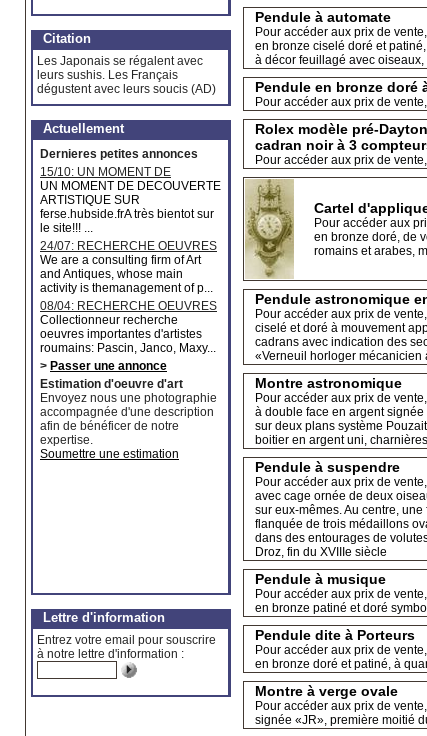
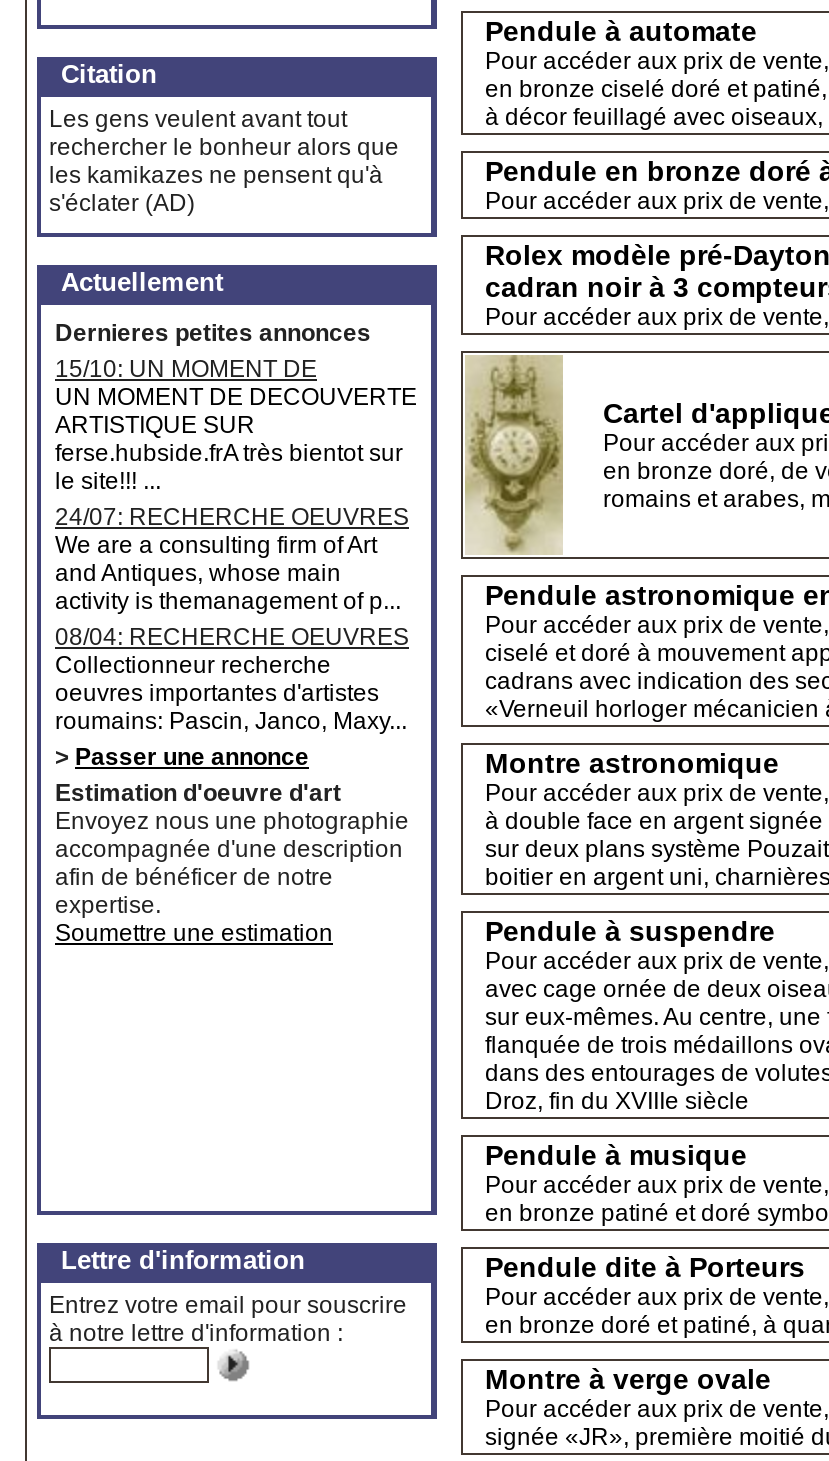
[37,54,216,96] Les Japonais se régalent avec | leurs sushis. Les Français | dégustent avec leurs soucis (AD) -> [49,105,399,217] Les gens veulent avant tout | rechercher le bonheur alors que | les kamikazes ne pensent qu'à | s'éclater (AD)

